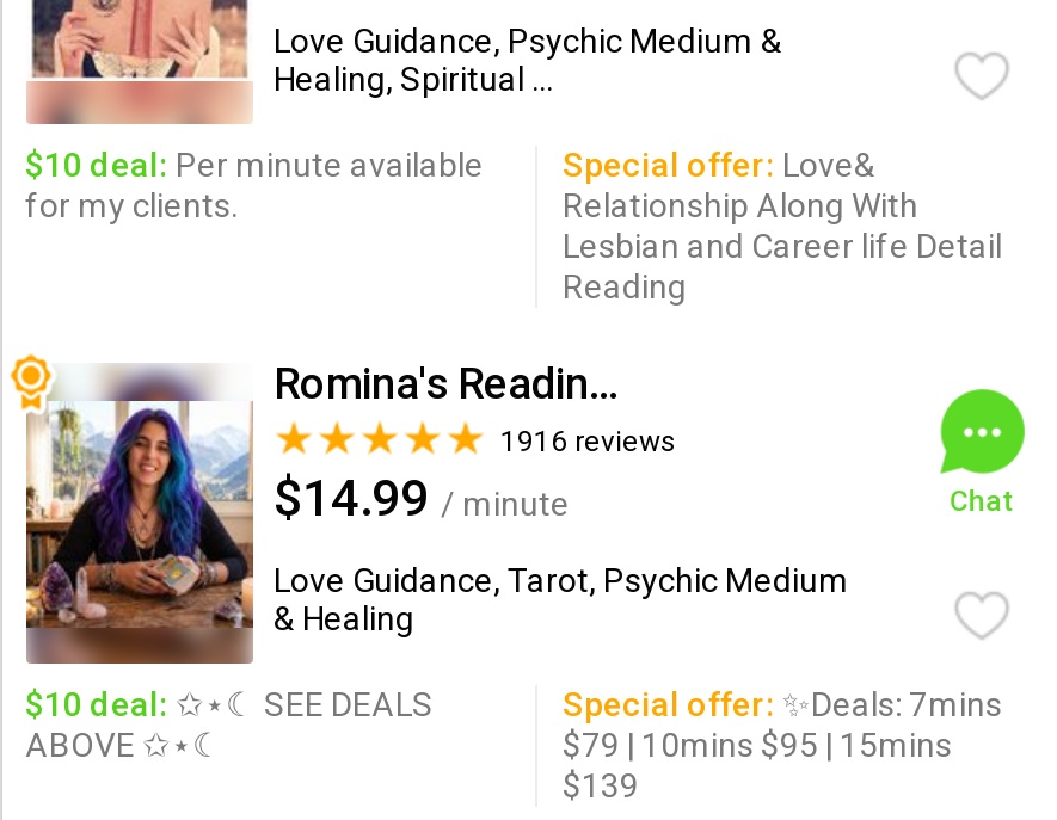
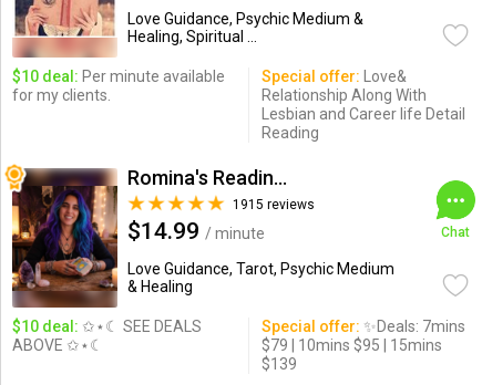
[24,363,253,628] [image] -> [11,167,119,291] [image]
[500,425,677,458] 1916 reviews -> [232,197,314,212] 1915 reviews

